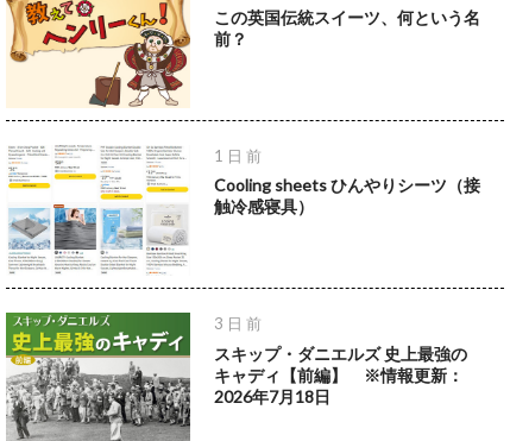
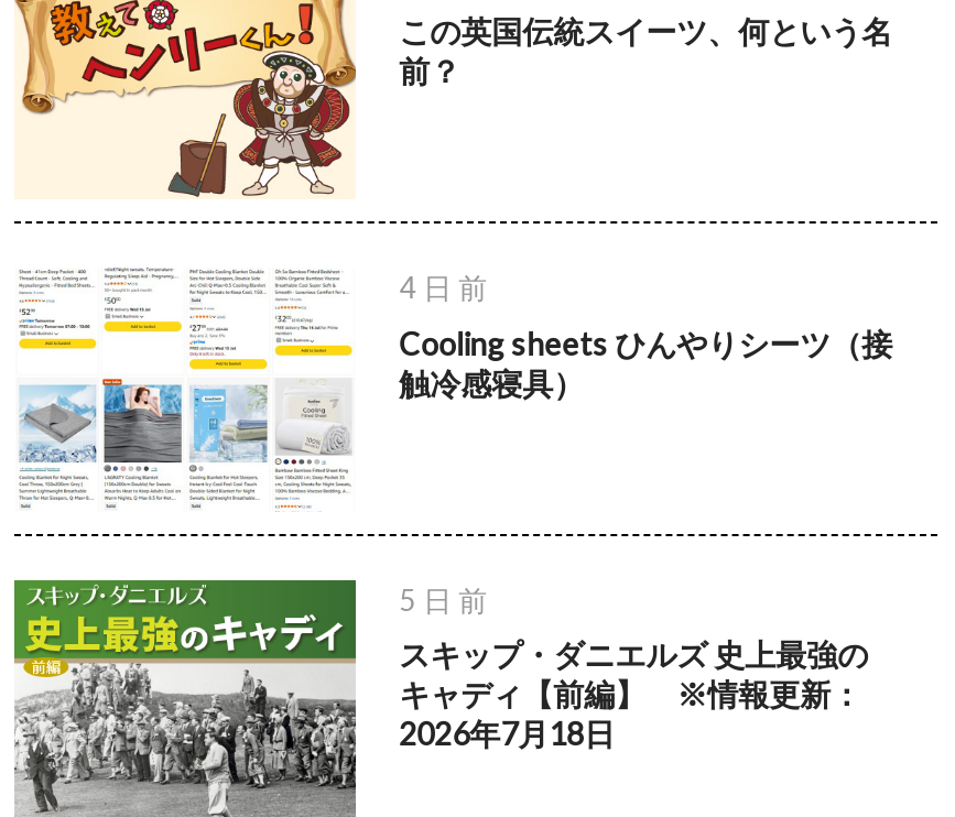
[214,146,261,165] 1 日 前 -> [399,270,487,306] 4 日 前
[214,314,261,333] 3 日 前 -> [399,582,487,617] 5 日 前

